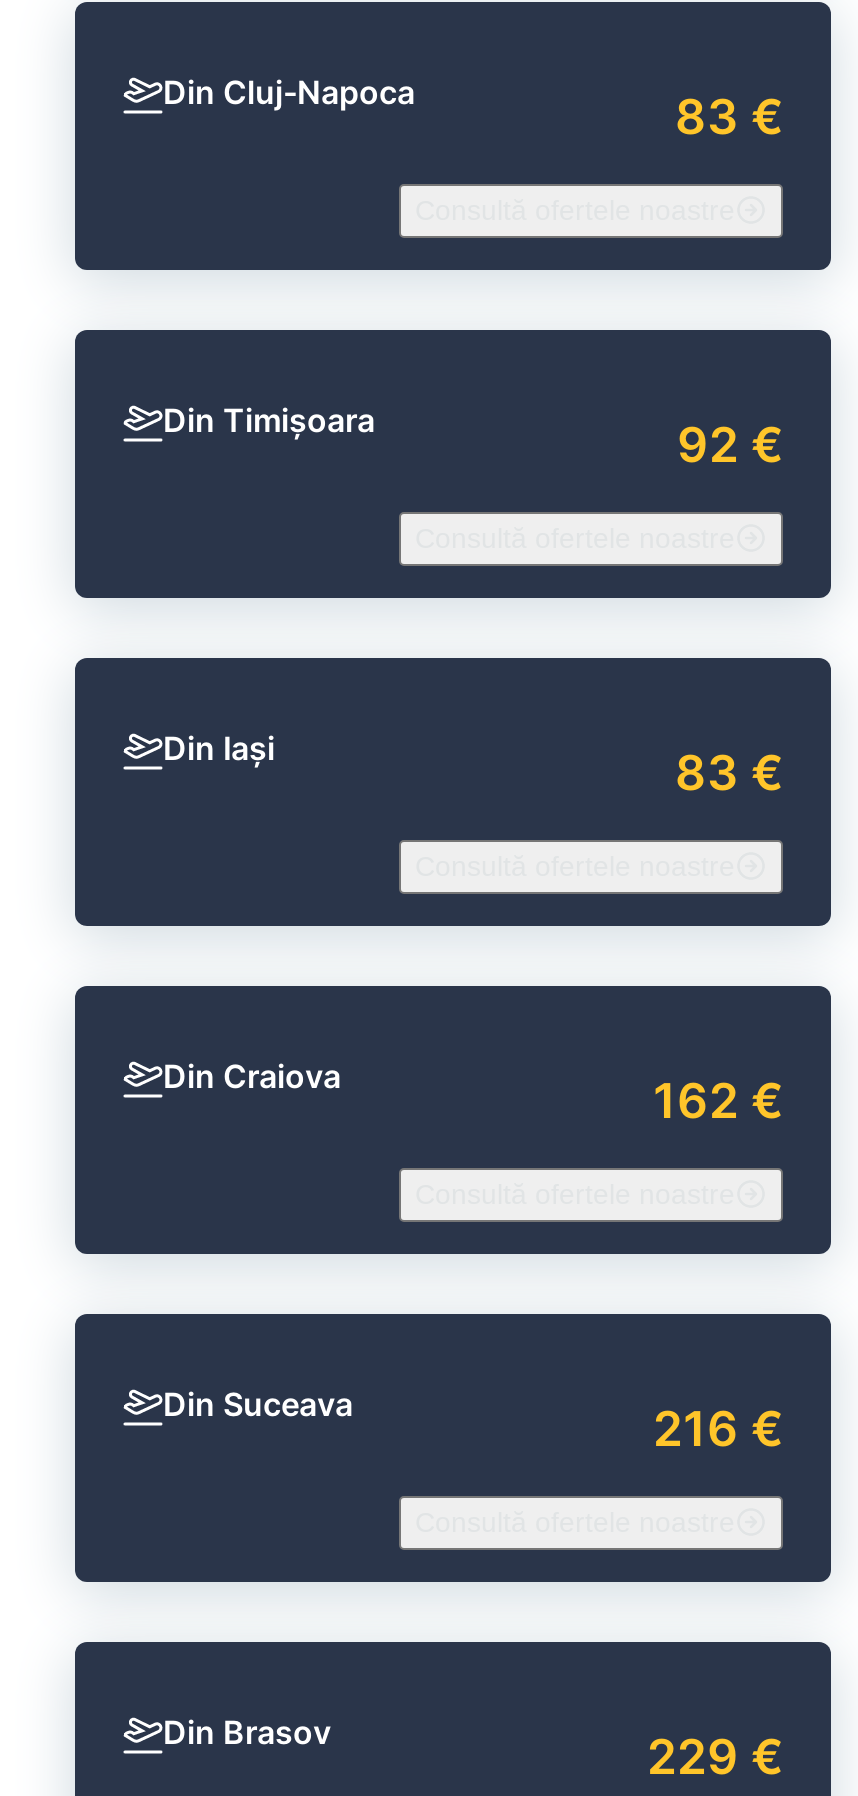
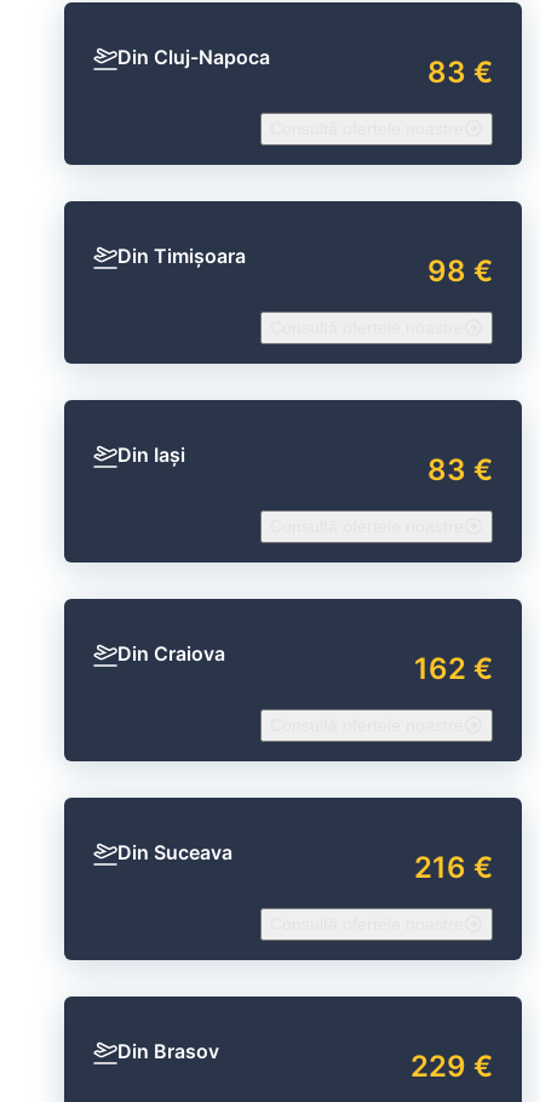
[677,415,783,473] 92 € -> [427,253,493,288] 98 €

